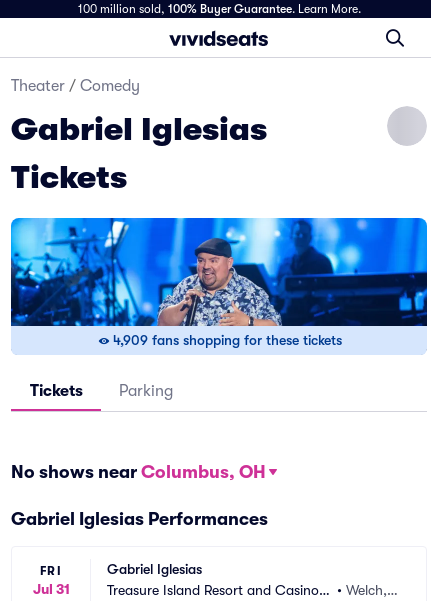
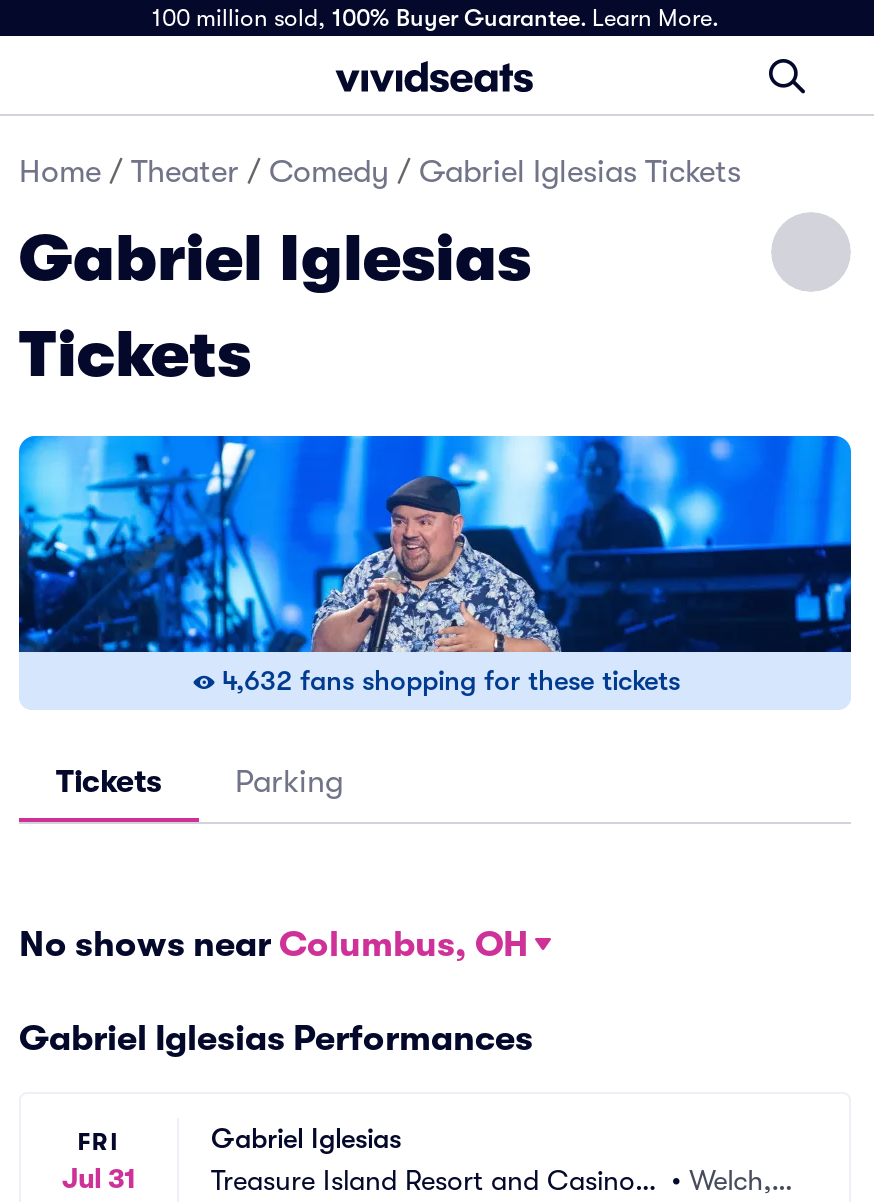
[11,77,140,95] Theater / Comedy -> [19,154,741,190] Home / Theater / Comedy / Gabriel Iglesias Tickets
[112,332,341,348] 4,909 fans shopping for these tickets -> [222,664,680,696] 4,632 fans shopping for these tickets

